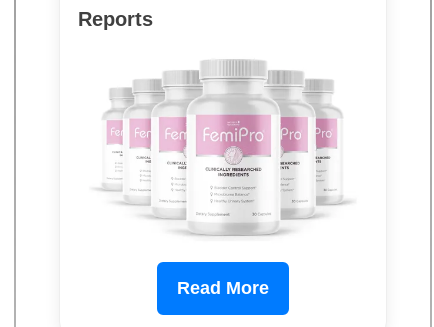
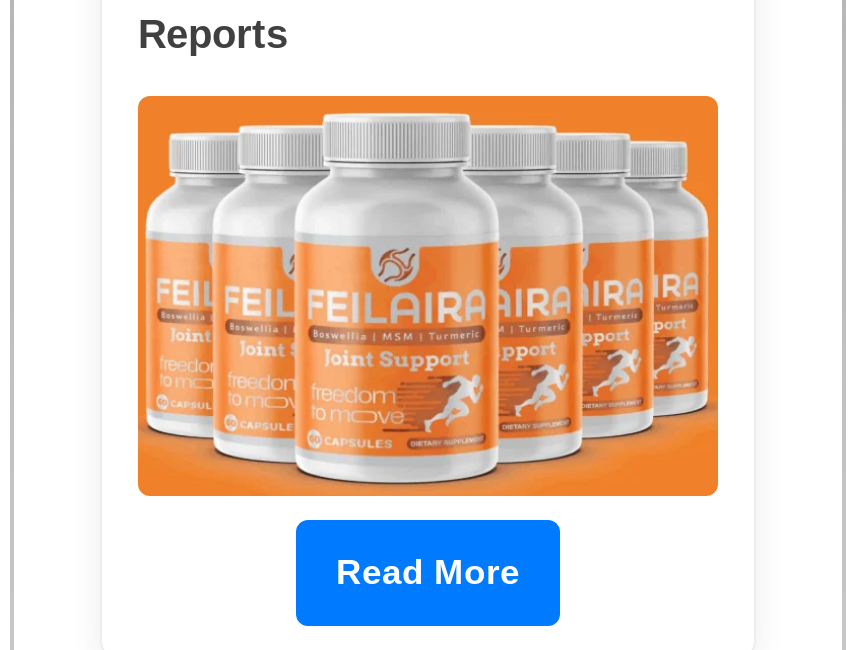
[78,50,368,250] [image] -> [136,94,720,498] [image]

